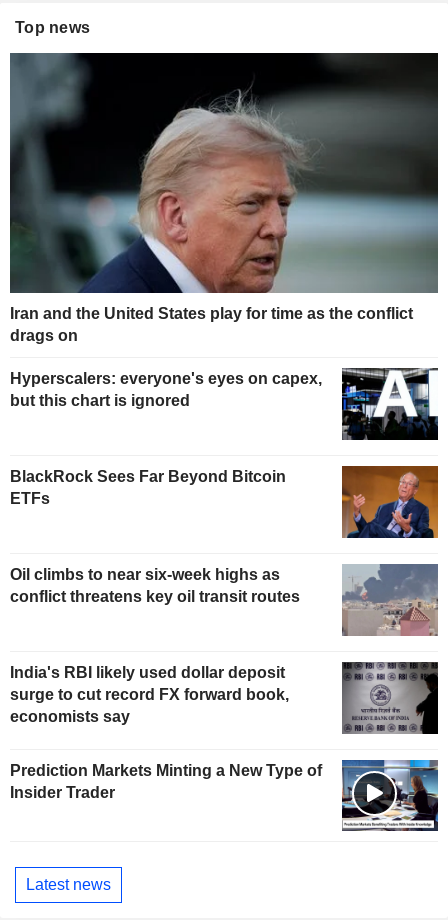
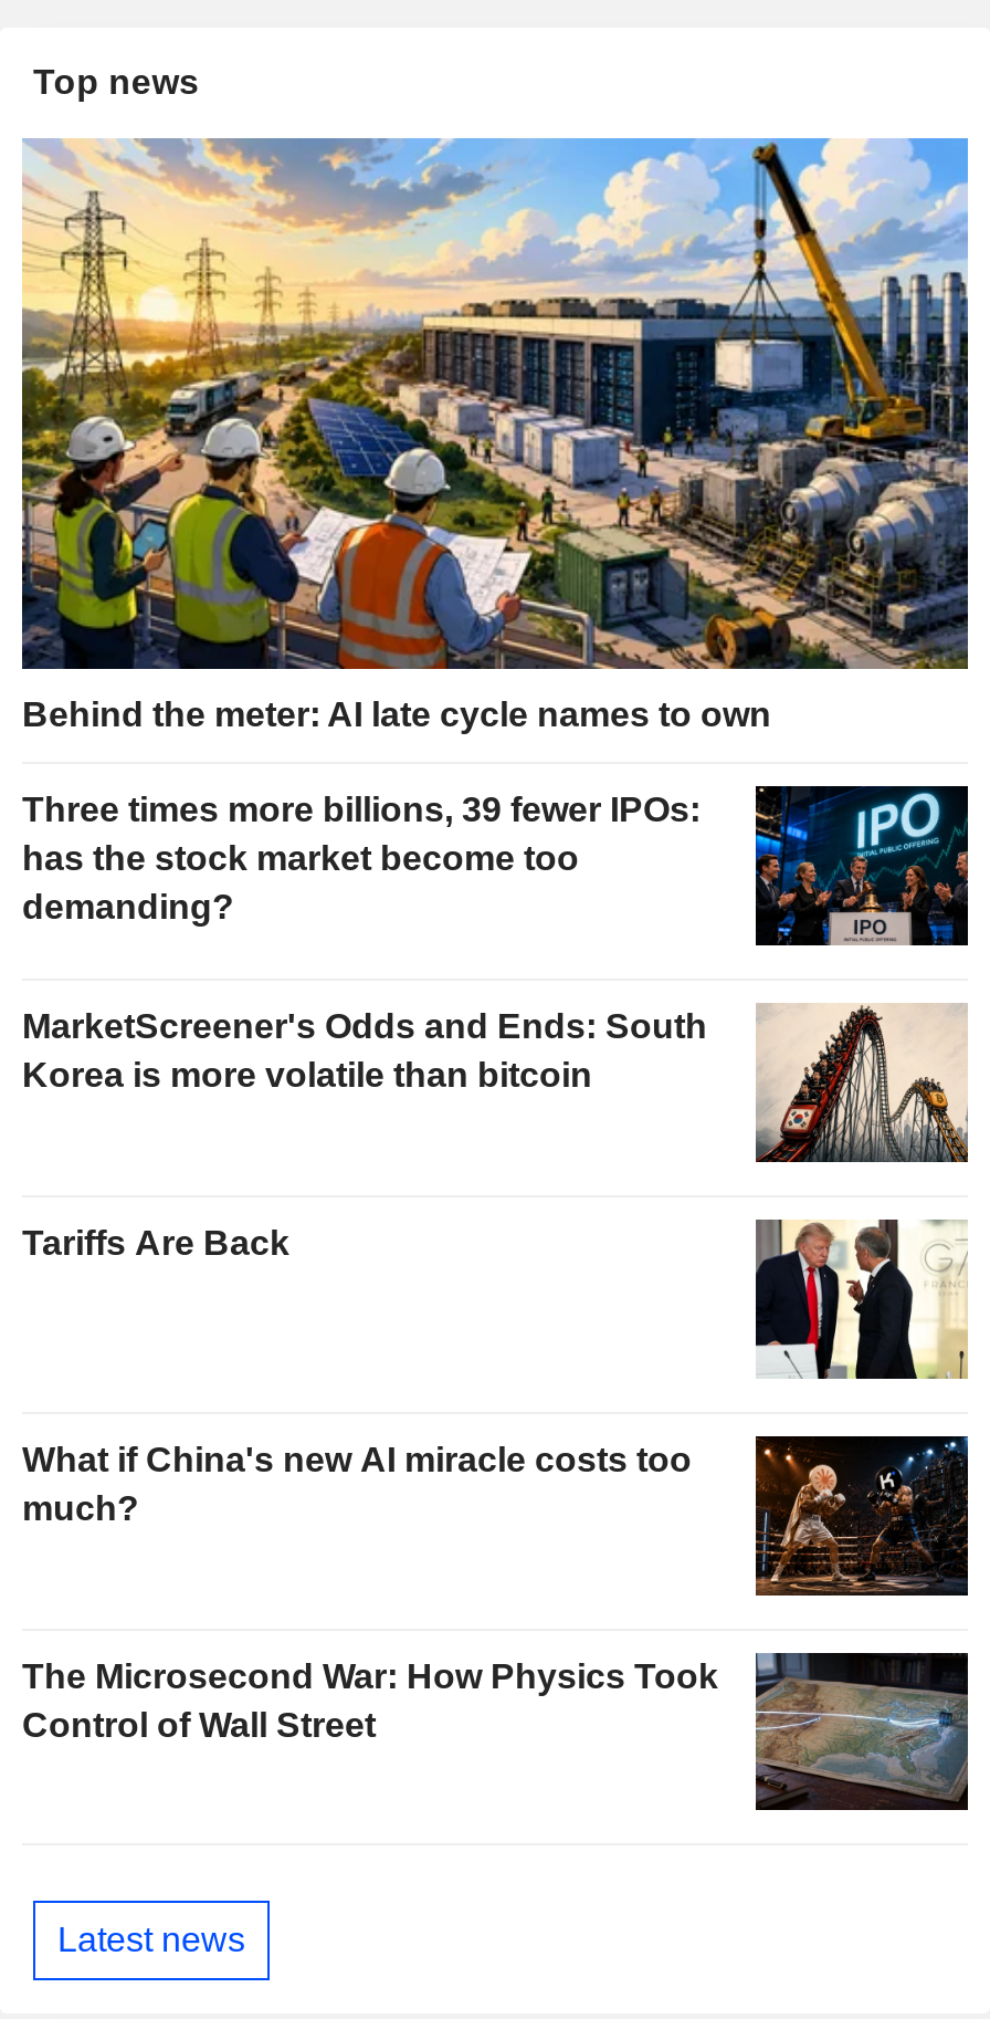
[9,52,439,344] [image] | Iran and the United States play for time as the conflict | drags on -> [20,136,970,734] [image] | Behind the meter: AI late cycle names to own
[10,363,439,441] [image] | Hyperscalers: everyone's eyes on capex, | but this chart is ignored -> [22,784,970,956] [image] | Three times more billions, 39 fewer IPOs: | has the stock market become too | demanding?
[341,462,439,539] [image] -> [756,1003,970,1173] [image]
[10,468,286,507] BlackRock Sees Far Beyond Bitcoin | ETFs -> [22,1008,707,1094] MarketScreener's Odds and Ends: South | Korea is more volatile than bitcoin
[341,559,439,637] [image] -> [754,1217,968,1390] [image]
[10,566,300,605] Oil climbs to near six-week highs as | conflict threatens key oil transit routes -> [22,1224,289,1262] Tariffs Are Back
[341,657,439,735] [image] -> [754,1434,970,1607] [image]
[10,664,289,725] India's RBI likely used dollar deposit | surge to cut record FX forward book, | economists say -> [22,1440,692,1527] What if China's new AI miracle costs too | much?
[10,755,439,832] [image] | Prediction Markets Minting a New Type of | Insider Trader -> [22,1651,970,1821] [image] | The Microsecond War: How Physics Took | Control of Wall Street

